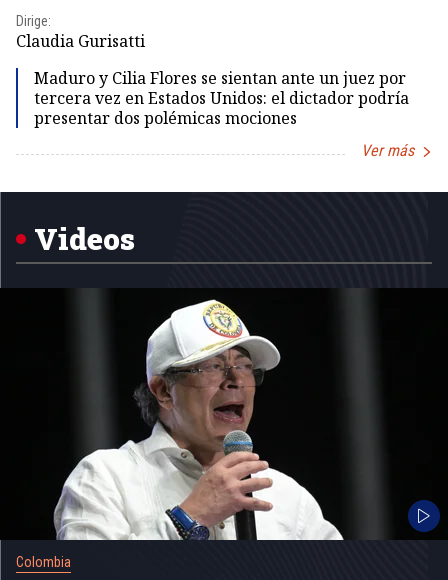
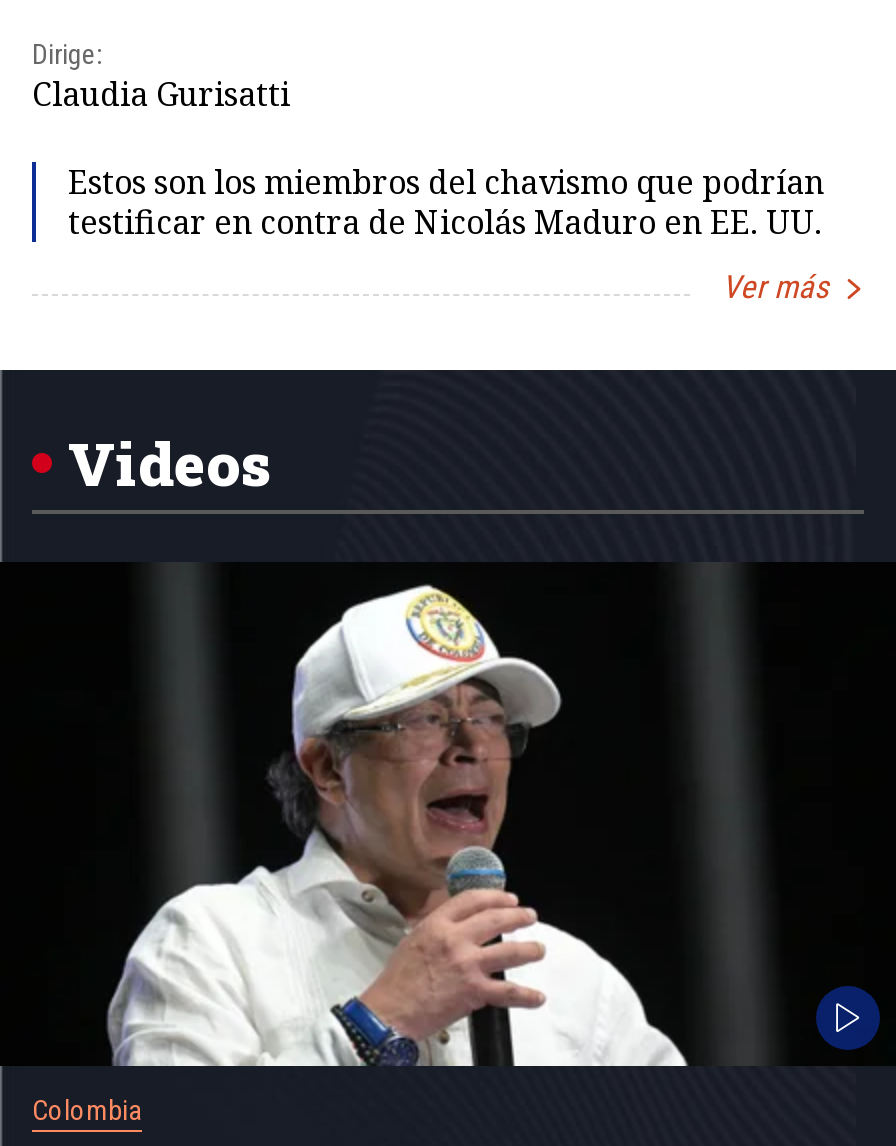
[34,66,409,128] Maduro y Cilia Flores se sientan ante un juez por | tercera vez en Estados Unidos: el dictador podría | presentar dos polémicas mociones -> [68,159,824,243] Estos son los miembros del chavismo que podrían | testificar en contra de Nicolás Maduro en EE. UU.

